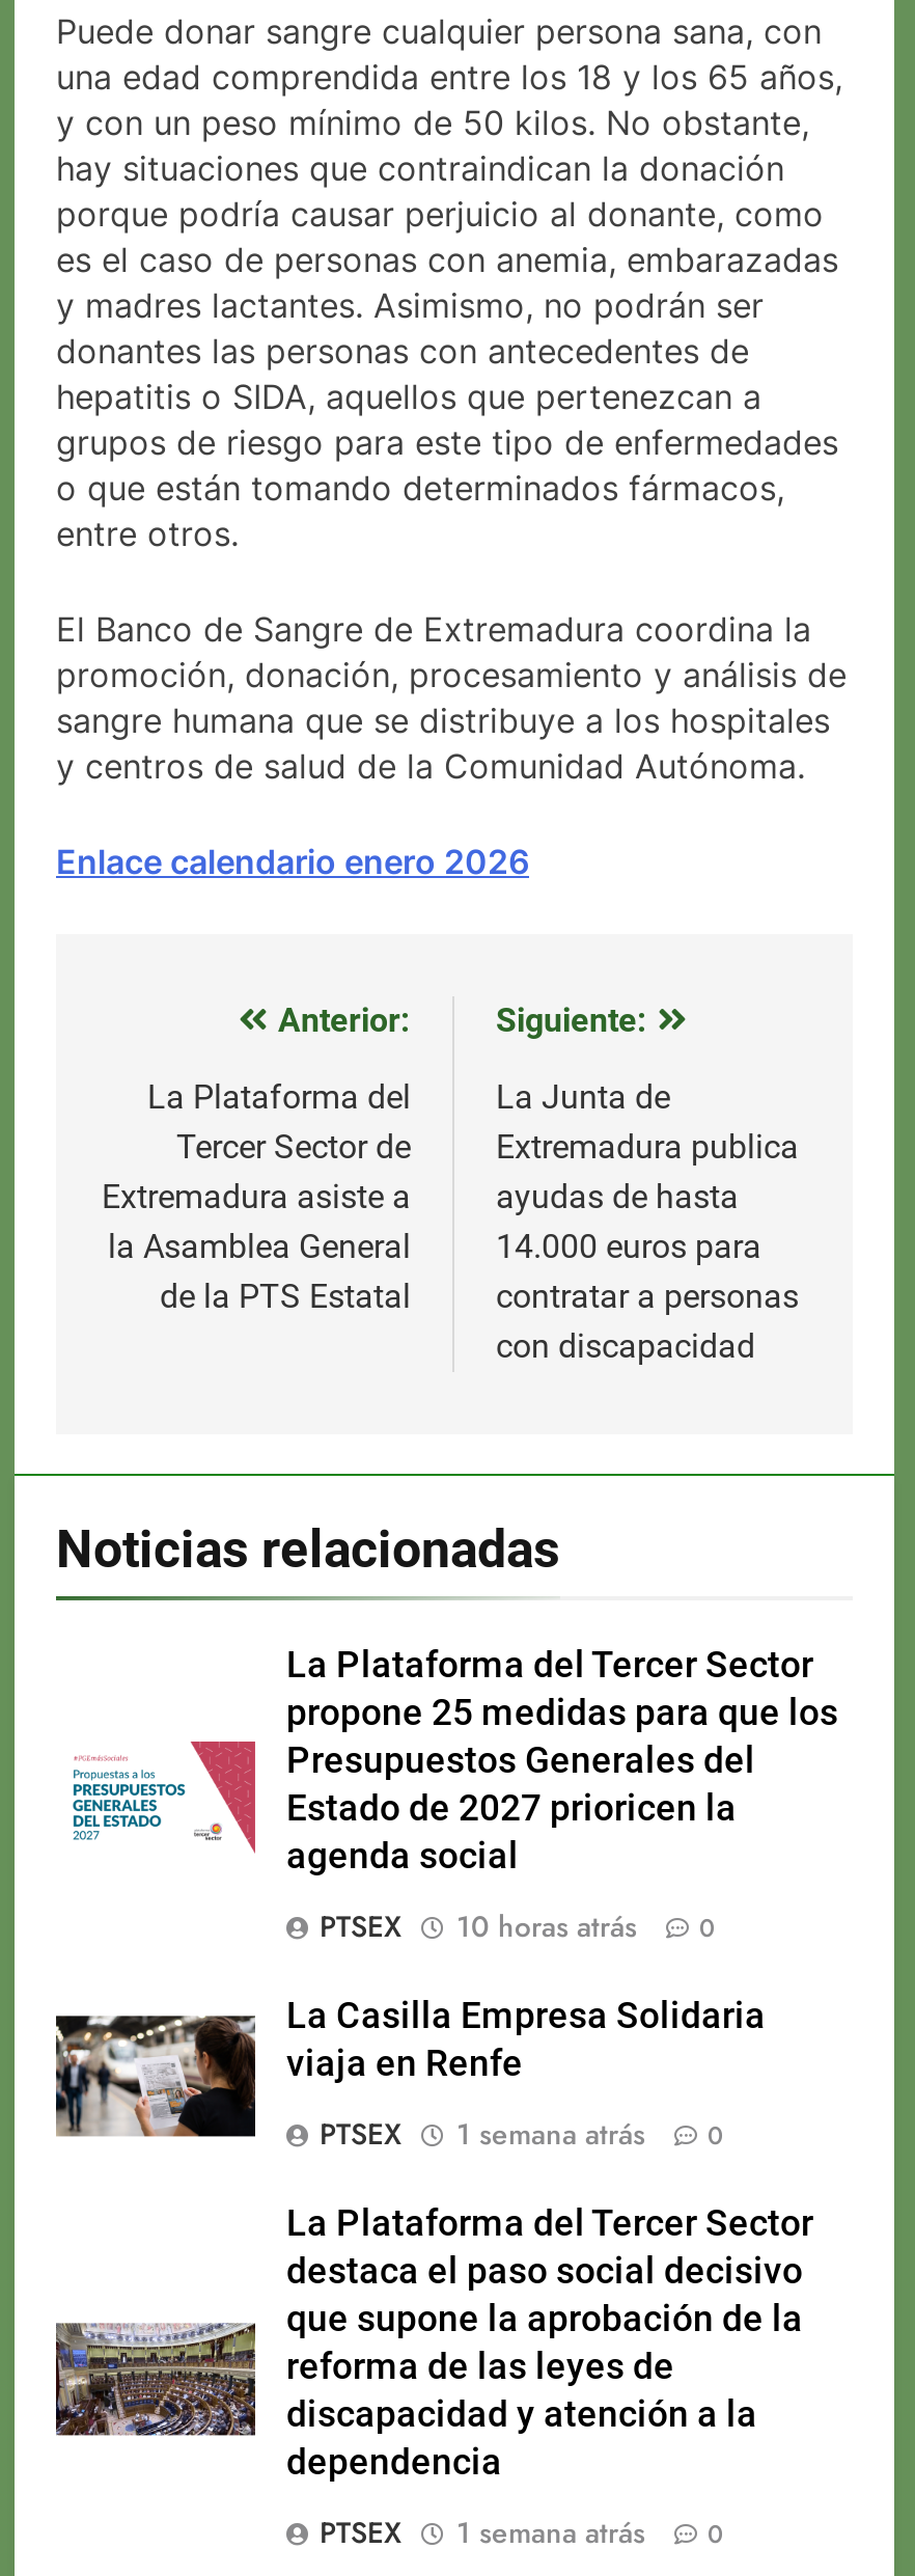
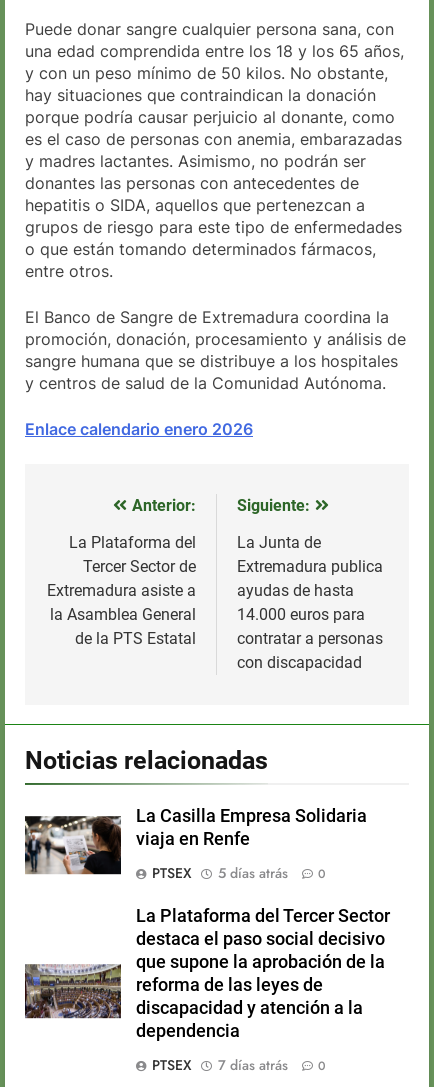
[71,1645,838,1948] [image] | La Plataforma del Tercer Sector | propone 25 medidas para que los | Presupuestos Generales del | Estado de 2027 prioricen la | agenda social | PTSEX | 10 horas atrás | 0 -> none
[320,2114,724,2155] PTSEX 1 semana atrás 0 -> [152,863,326,883] PTSEX 5 días atrás 0
[320,2512,724,2554] PTSEX 1 semana atrás 0 -> [152,1055,326,1075] PTSEX 7 días atrás 0

